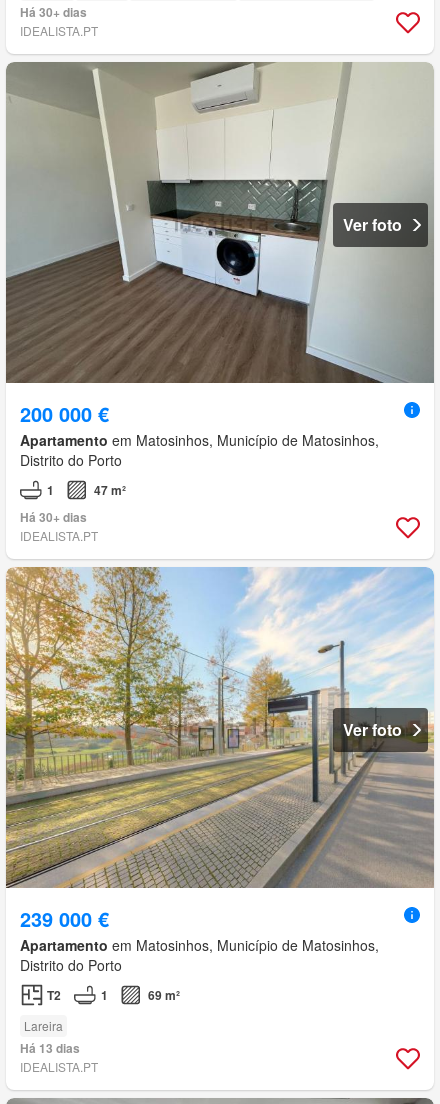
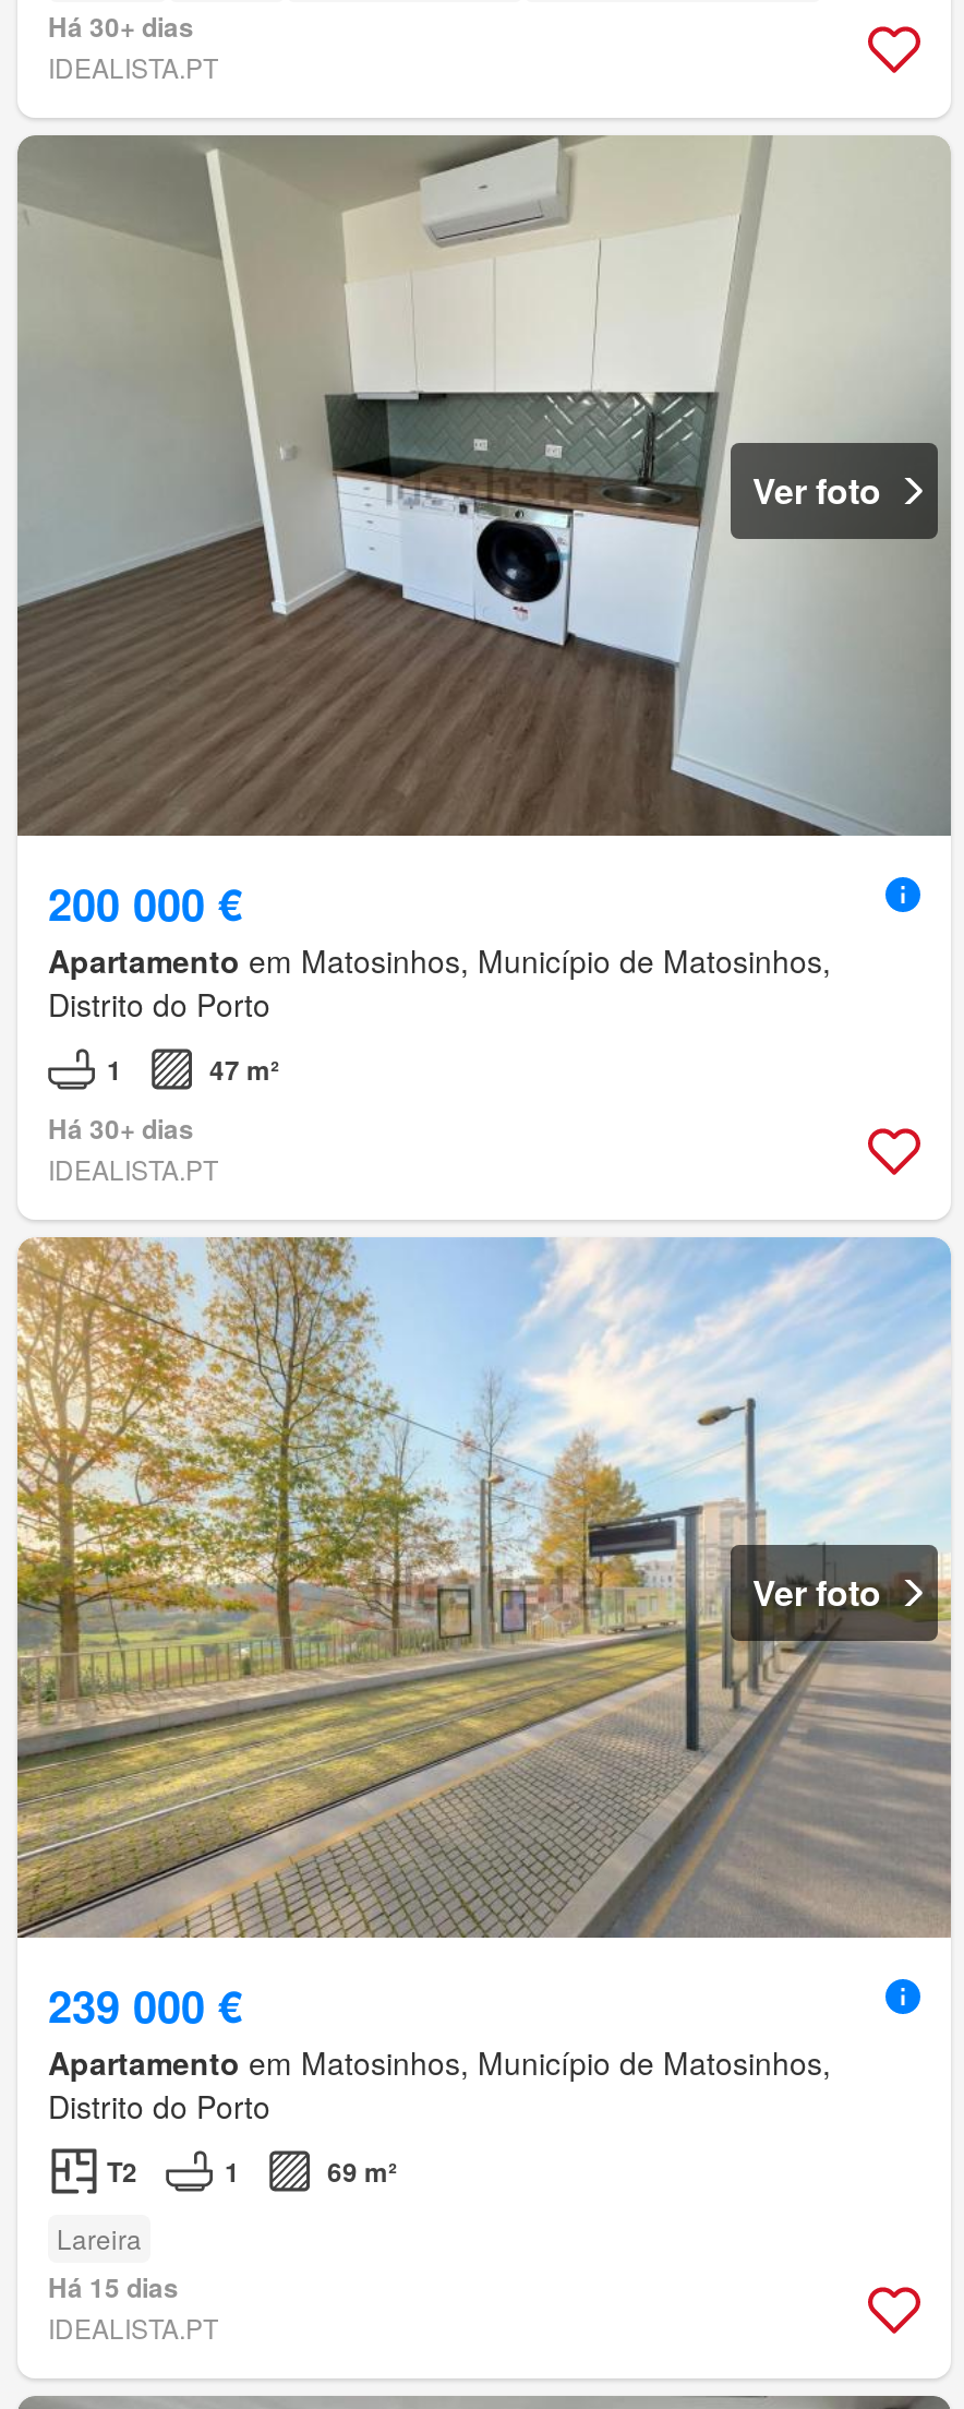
[20,1039,80,1057] Há 13 dias -> [48,2268,179,2307] Há 15 dias

